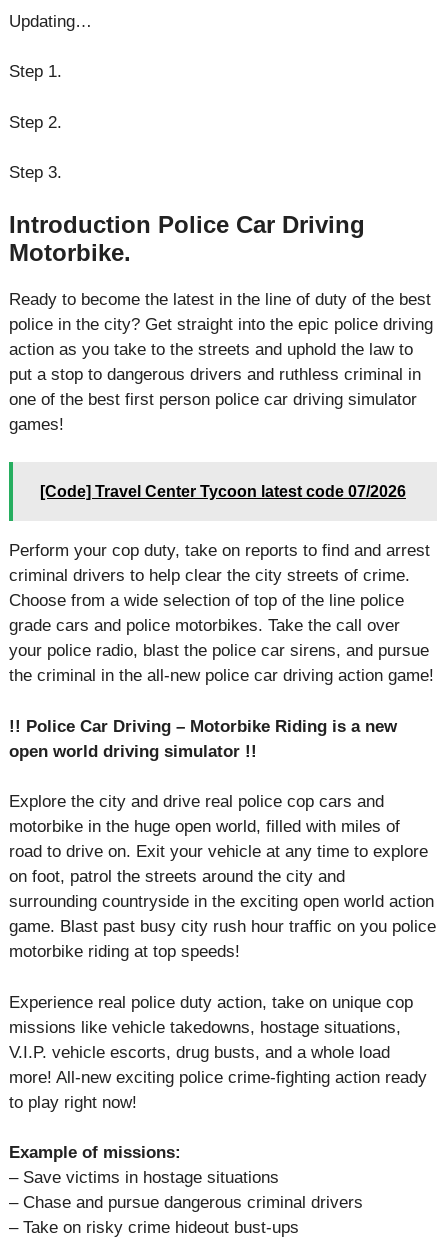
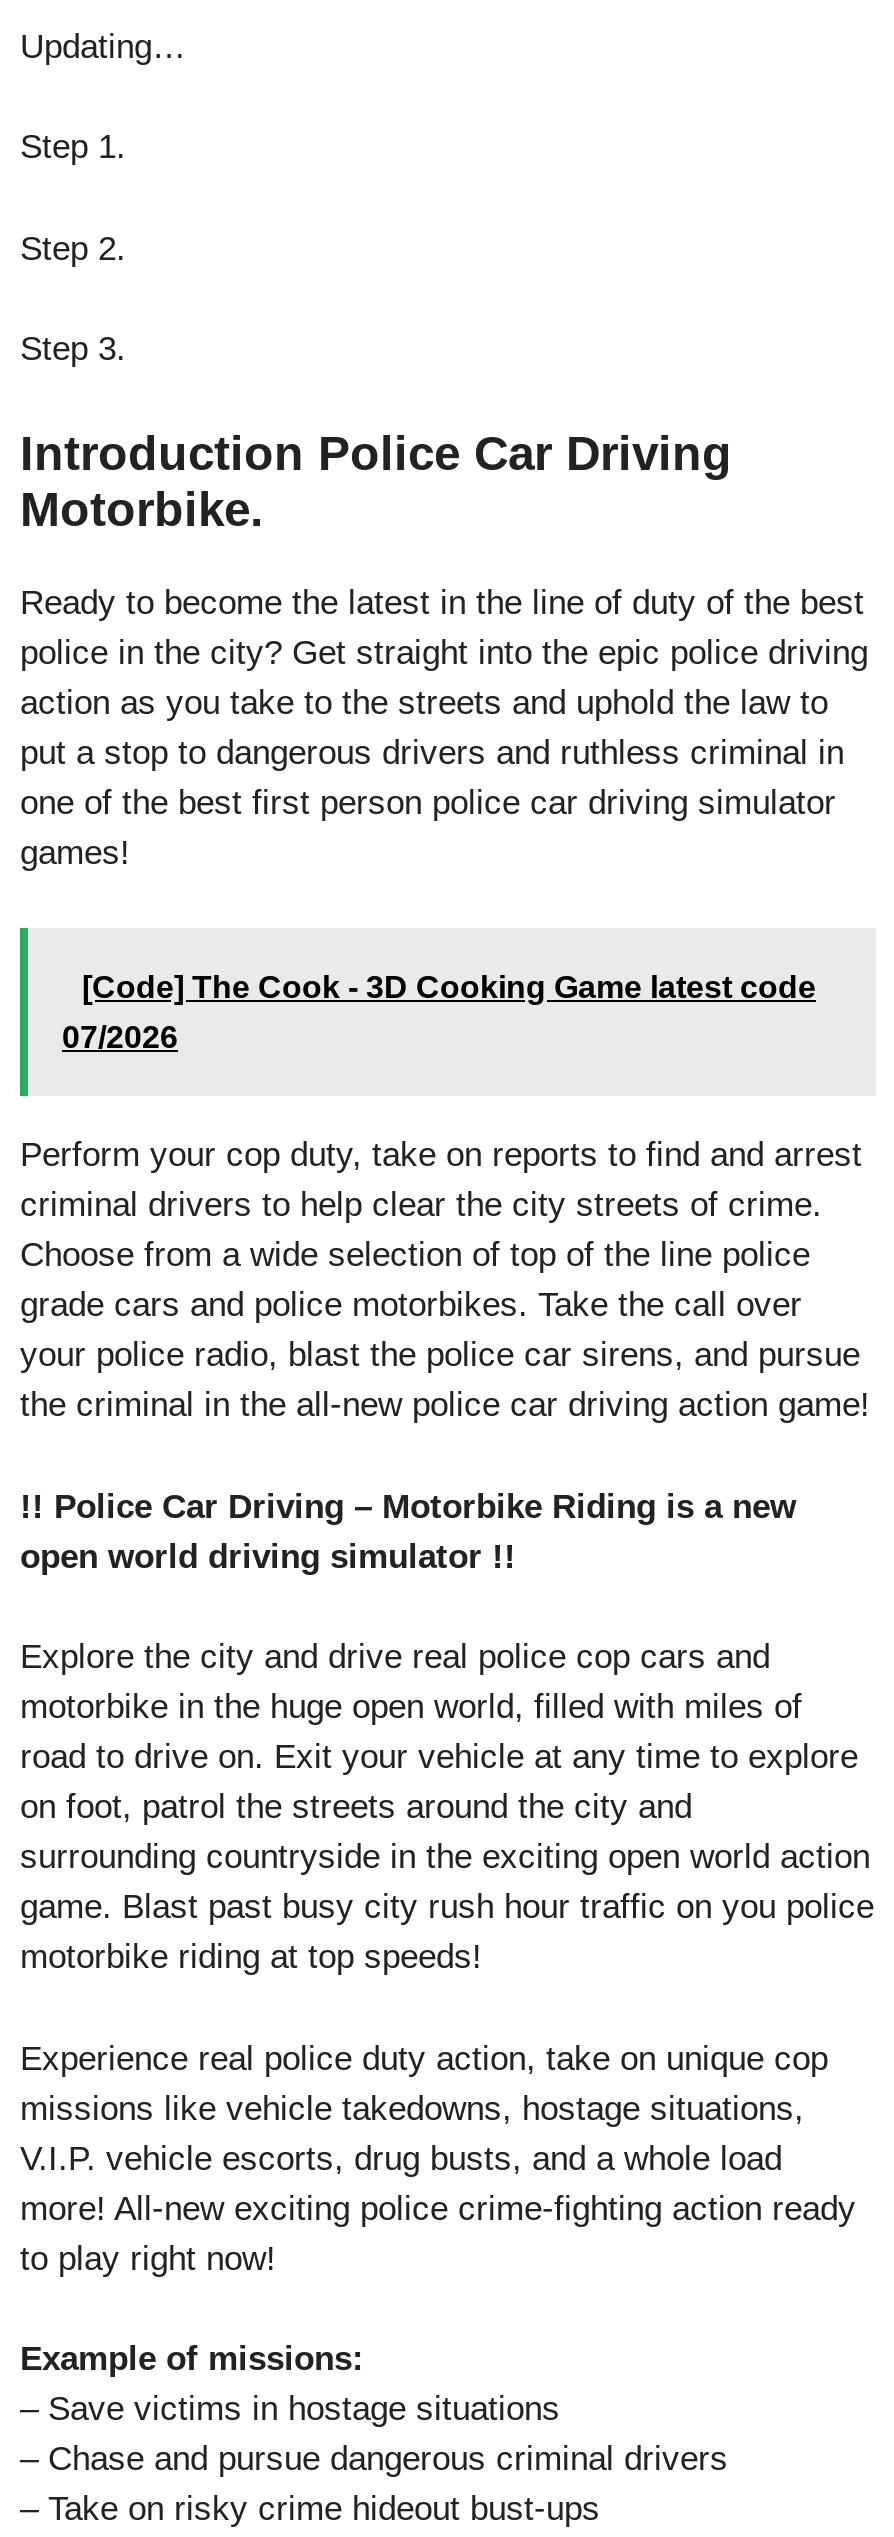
[40,483,406,500] [Code] Travel Center Tycoon latest code 07/2026 -> [62,970,816,1054] [Code] The Cook - 3D Cooking Game latest code | 07/2026

